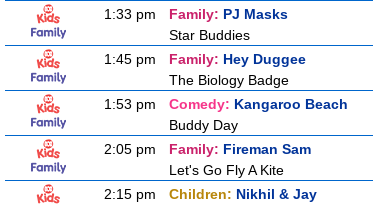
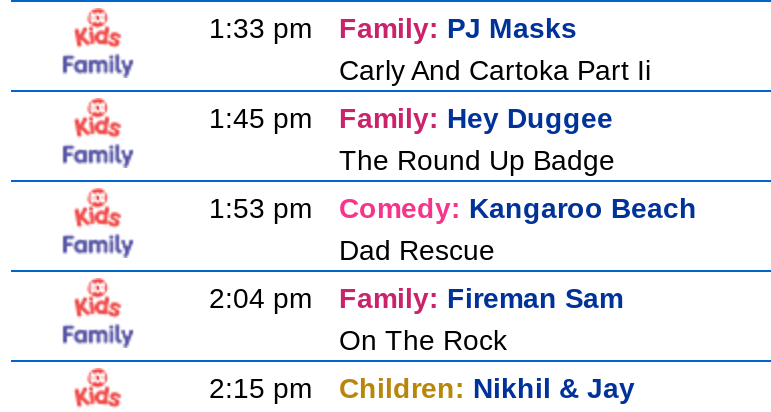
[169,27,250,43] Star Buddies -> [339,54,651,86] Carly And Cartoka Part Ii
[169,72,289,88] The Biology Badge -> [339,144,615,176] The Round Up Badge
[169,117,238,133] Buddy Day -> [339,234,495,266] Dad Rescue
[104,141,311,157] 2:05 pm Family: Fireman Sam -> [209,282,623,314] 2:04 pm Family: Fireman Sam
[169,162,284,178] Let's Go Fly A Kite -> [339,324,507,356] On The Rock

